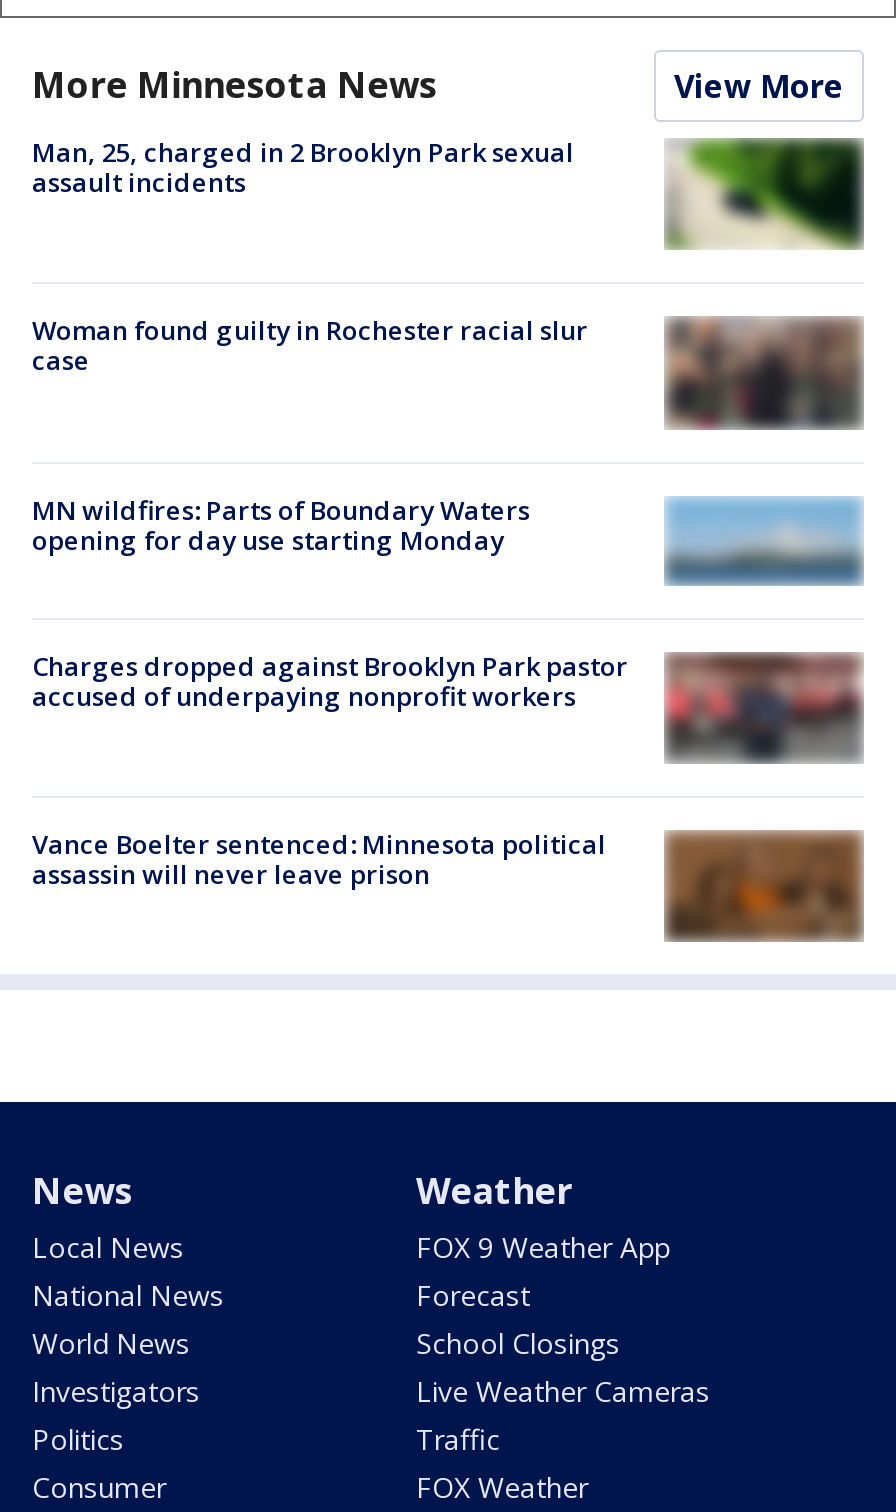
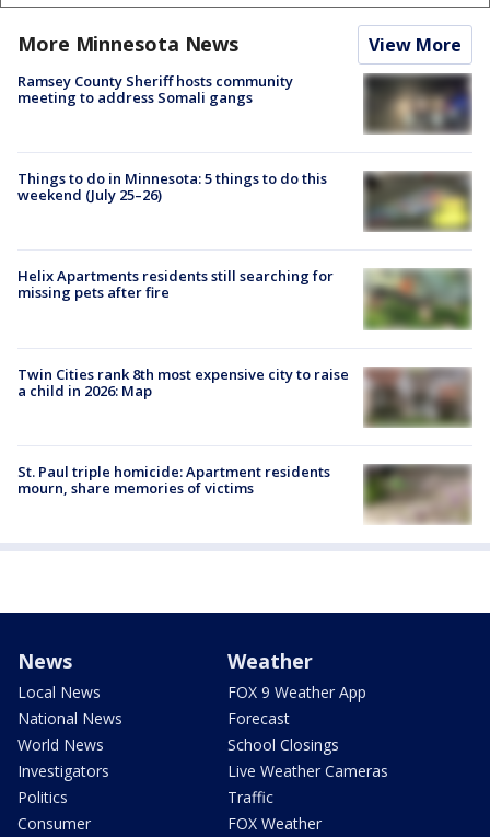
[32,134,574,200] Man, 25, charged in 2 Brooklyn Park sexual | assault incidents -> [17,71,293,107] Ramsey County Sheriff hosts community | meeting to address Somali gangs
[666,138,860,250] [image] -> [363,73,472,135] [image]
[32,312,862,430] [image] | Woman found guilty in Rochester racial slur | case -> [17,168,471,232] [image] | Things to do in Minnesota: 5 things to do this | weekend (July 25–26)
[32,491,530,557] MN wildfires: Parts of Boundary Waters | opening for day use starting Monday -> [17,266,334,302] Helix Apartments residents still searching for | missing pets after fire
[664,496,864,586] [image] -> [363,268,472,330] [image]
[32,647,860,758] [image] | Charges dropped against Brooklyn Park pastor | accused of underpaying nonprofit workers -> [17,364,468,427] [image] | Twin Cities rank 8th most expensive city to raise | a child in 2026: Map
[32,825,862,940] [image] | Vance Boelter sentenced: Minnesota political | assassin will never leave prison -> [17,461,470,524] [image] | St. Paul triple homicide: Apartment residents | mourn, share memories of victims

